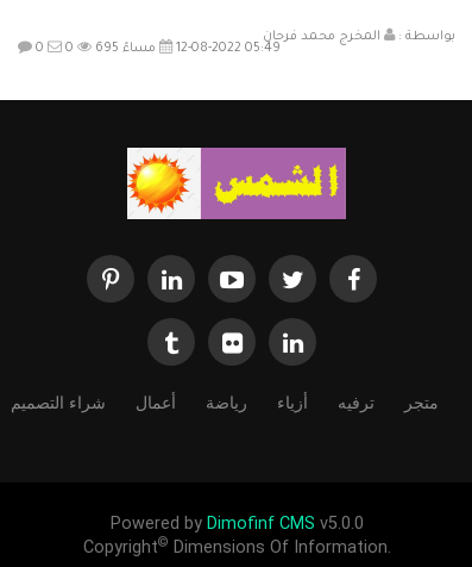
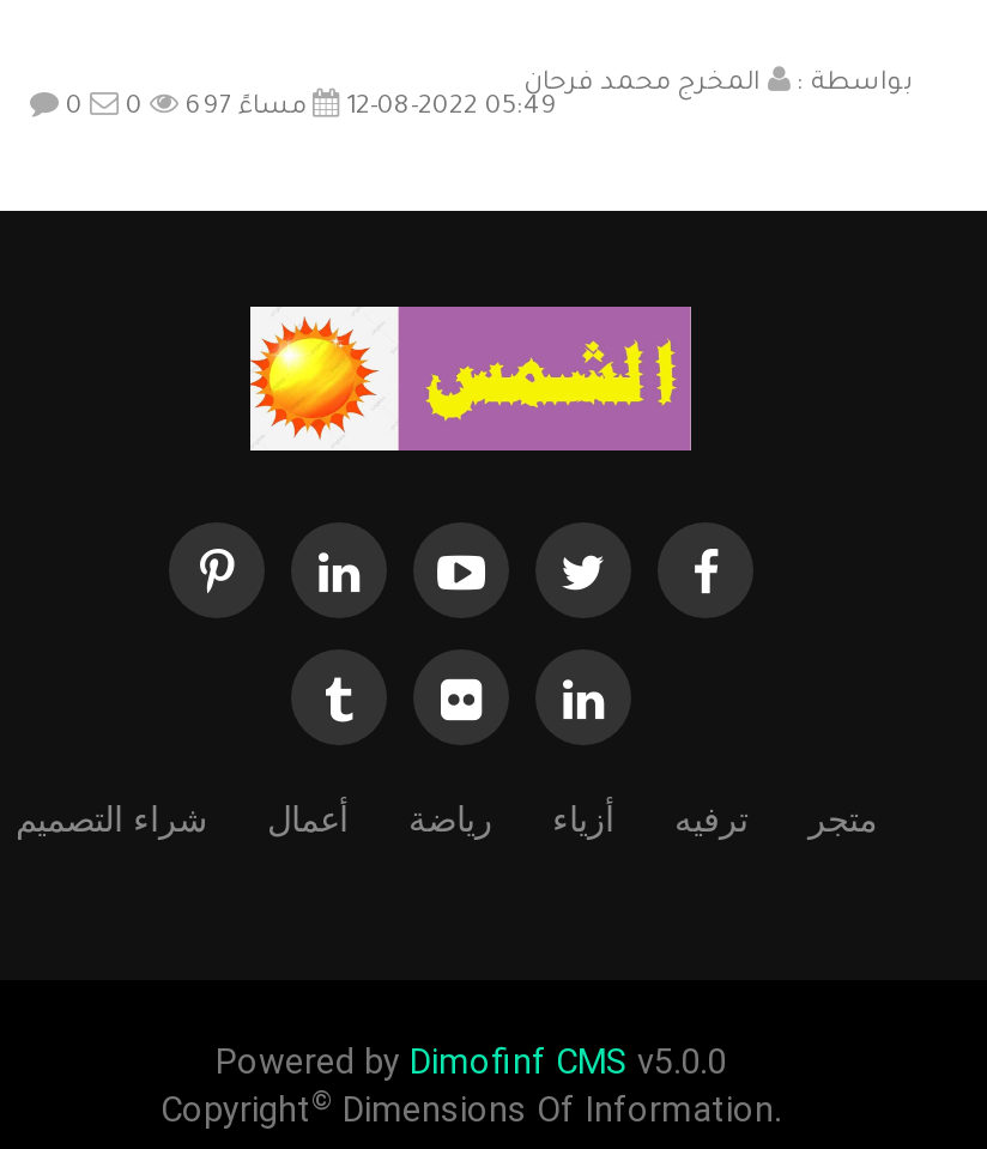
[92,42,119,56] 695 -> [178,93,231,122] 697

